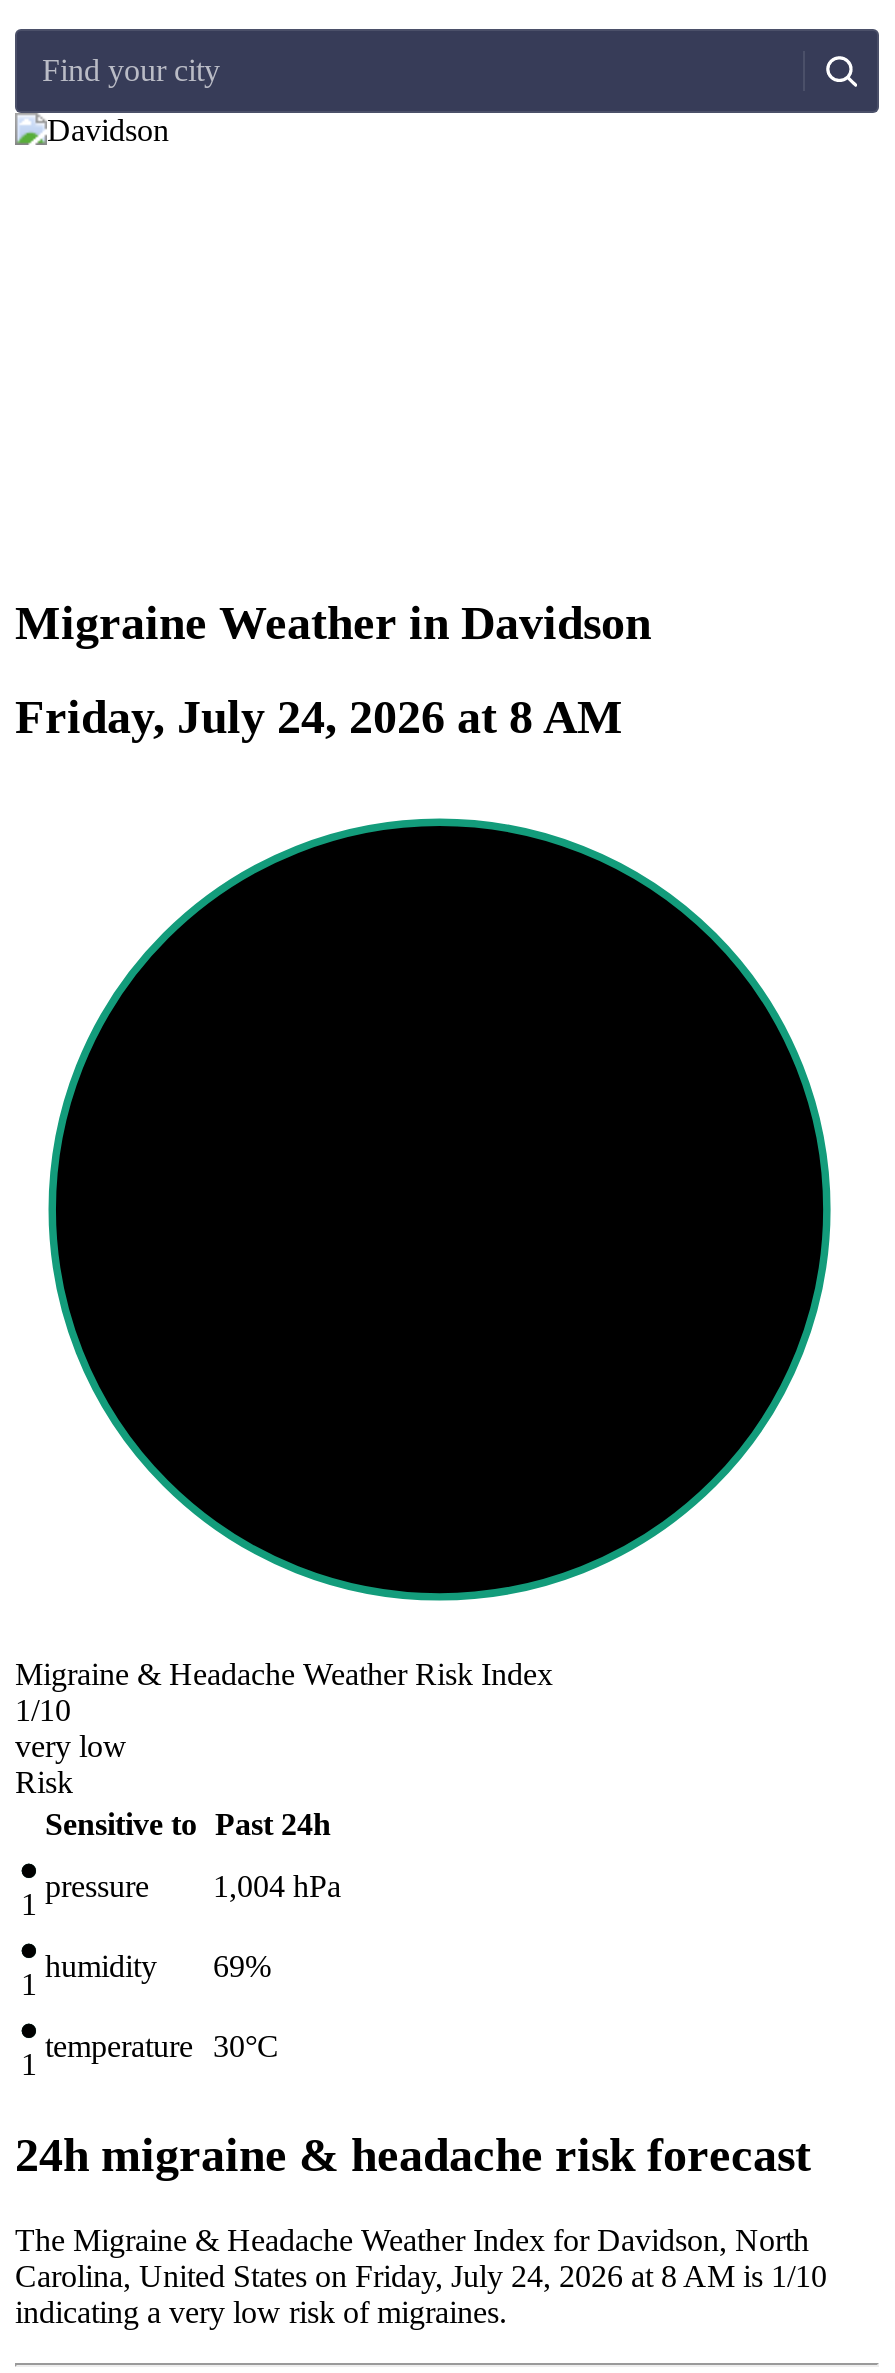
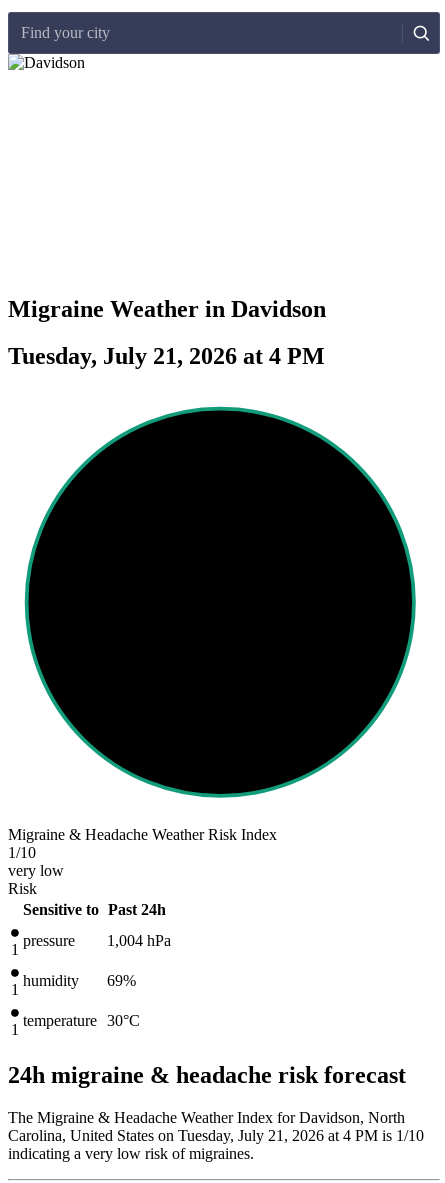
[15,691,623,743] Friday, July 24, 2026 at 8 AM -> [8,343,325,369] Tuesday, July 21, 2026 at 4 PM
[15,2258,827,2292] Carolina, United States on Friday, July 24, 2026 at 8 AM is 1/10 -> [8,1127,424,1144] Carolina, United States on Tuesday, July 21, 2026 at 4 PM is 1/10

